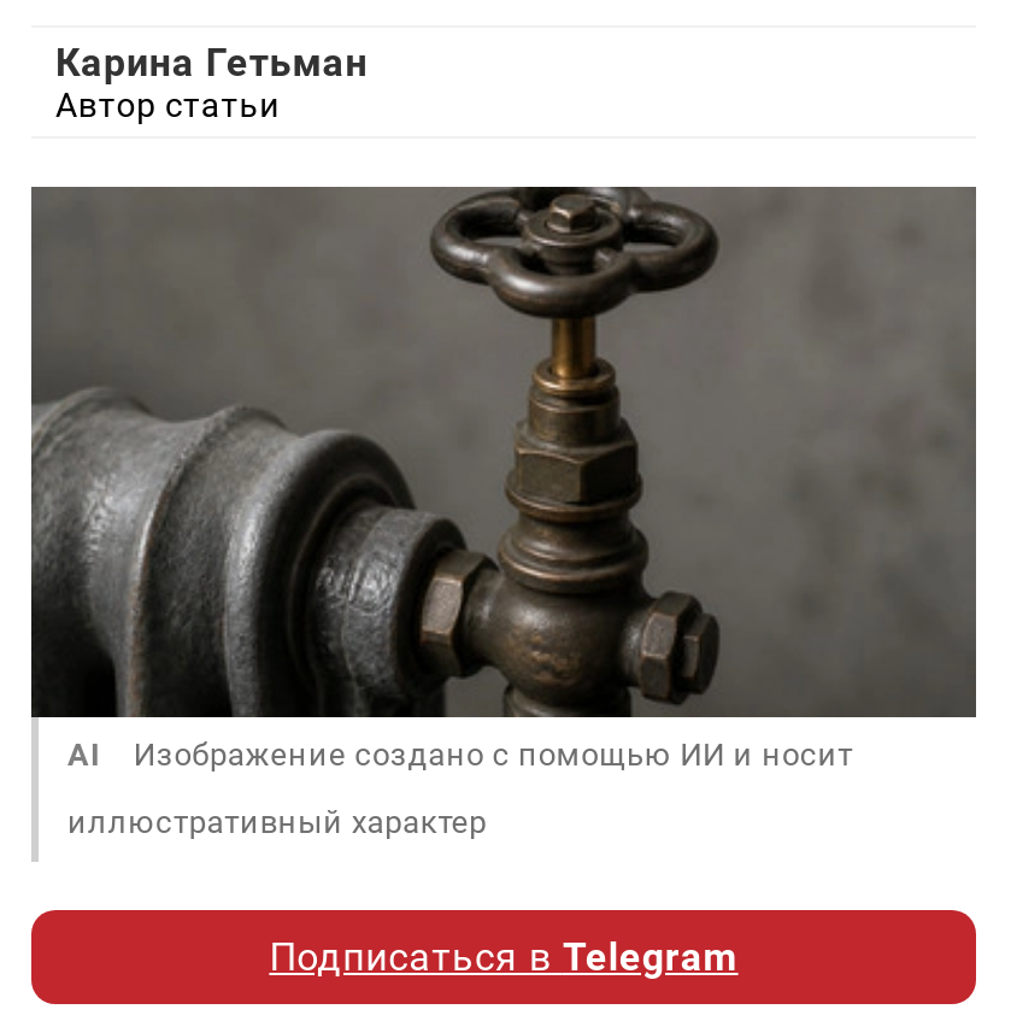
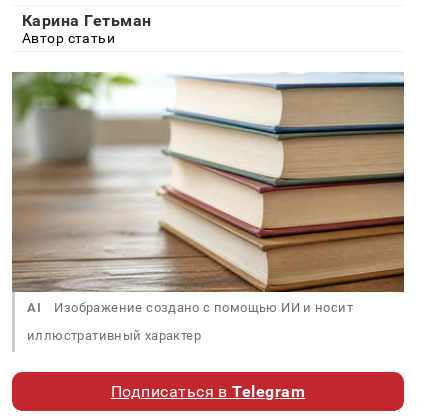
[29,184,978,720] [image] -> [11,72,405,293] [image]

